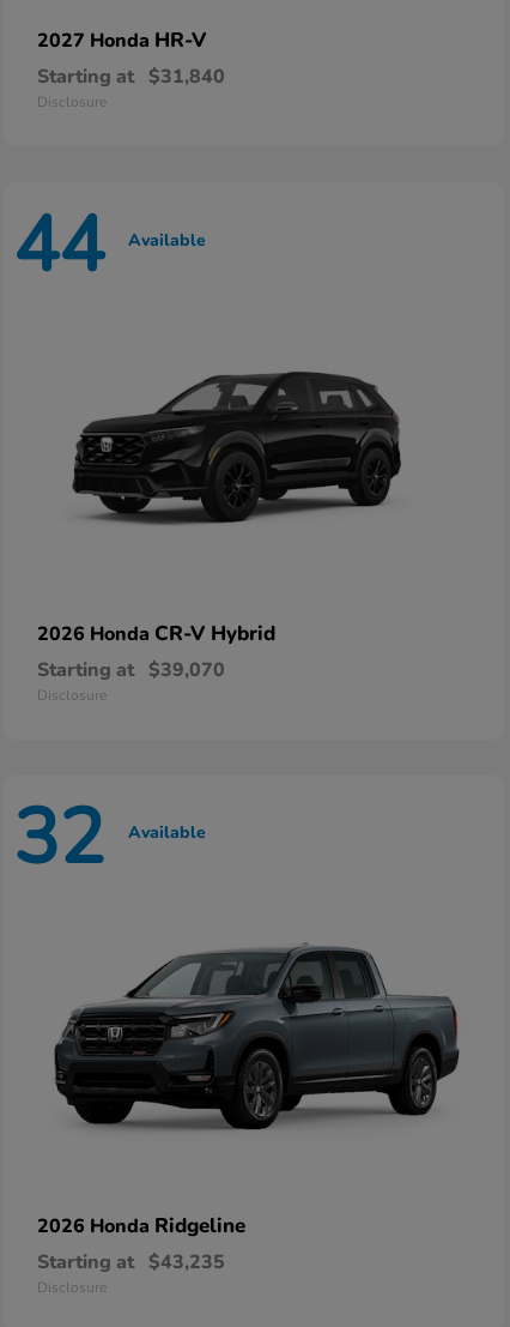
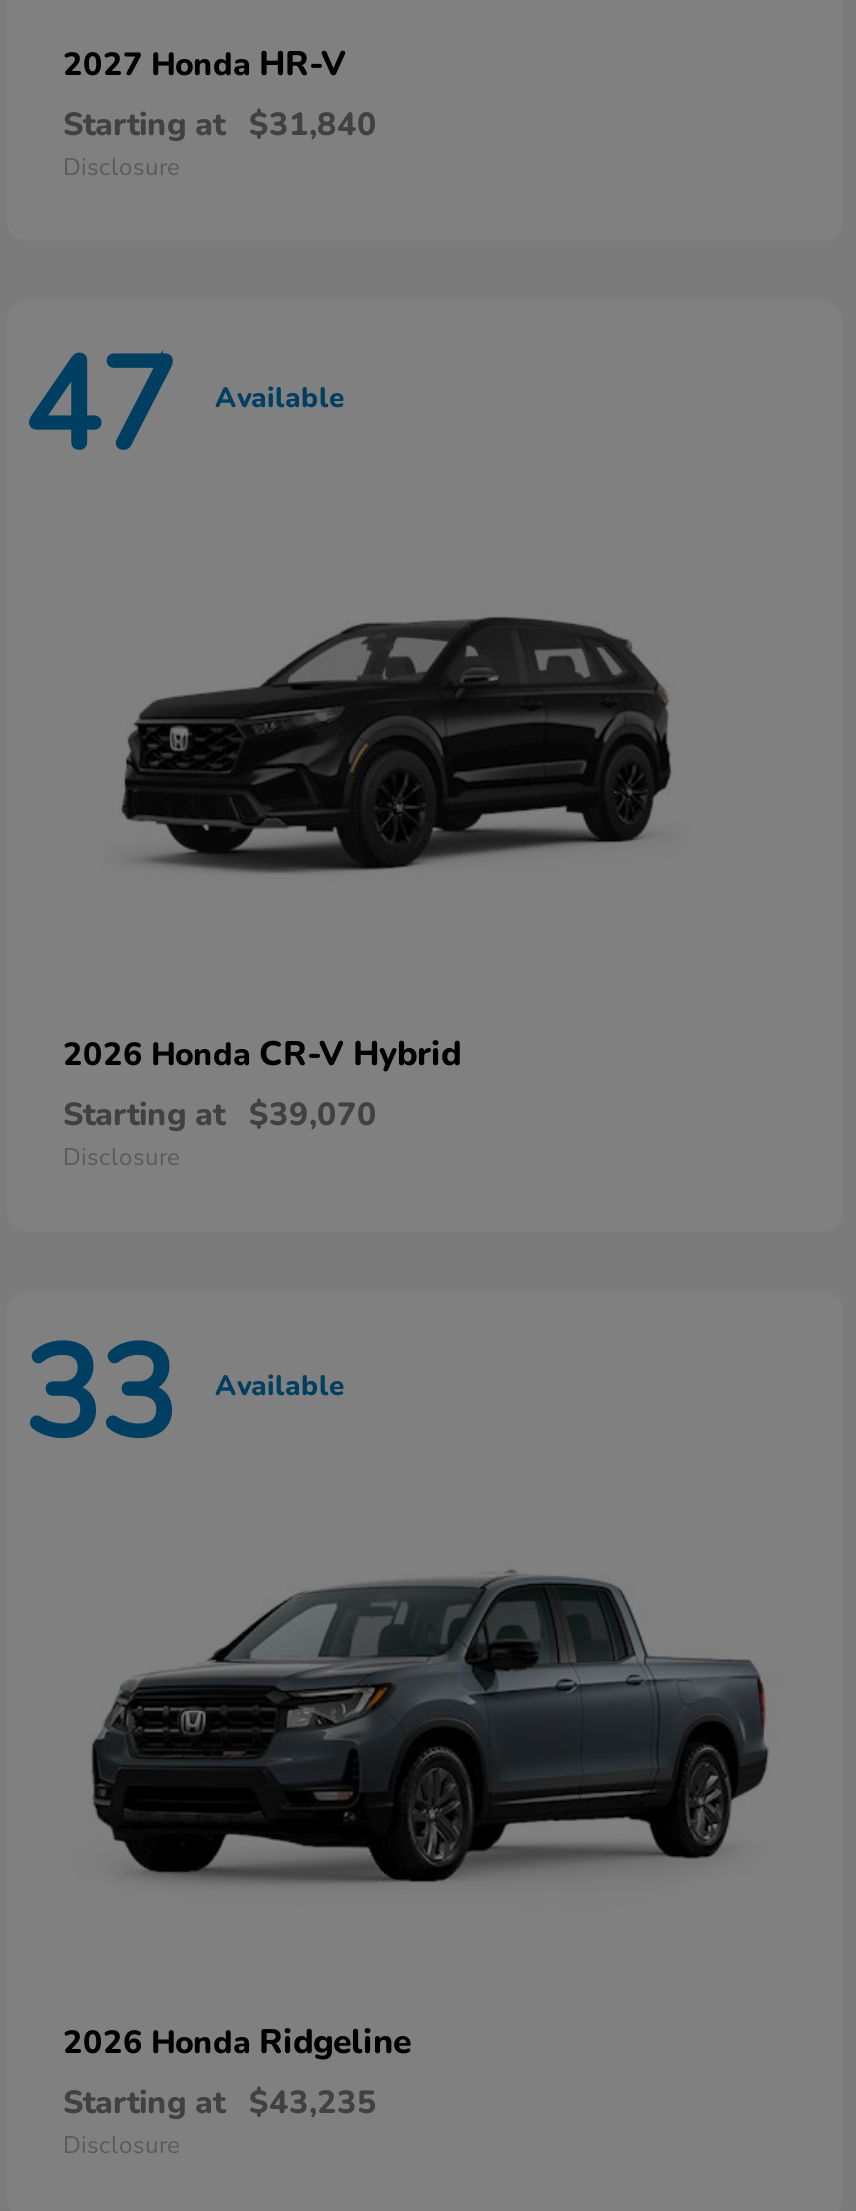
[13,193,206,298] 44 Available -> [23,319,345,495] 47 Available
[13,786,206,891] 32 Available -> [23,1308,345,1484] 33 Available

